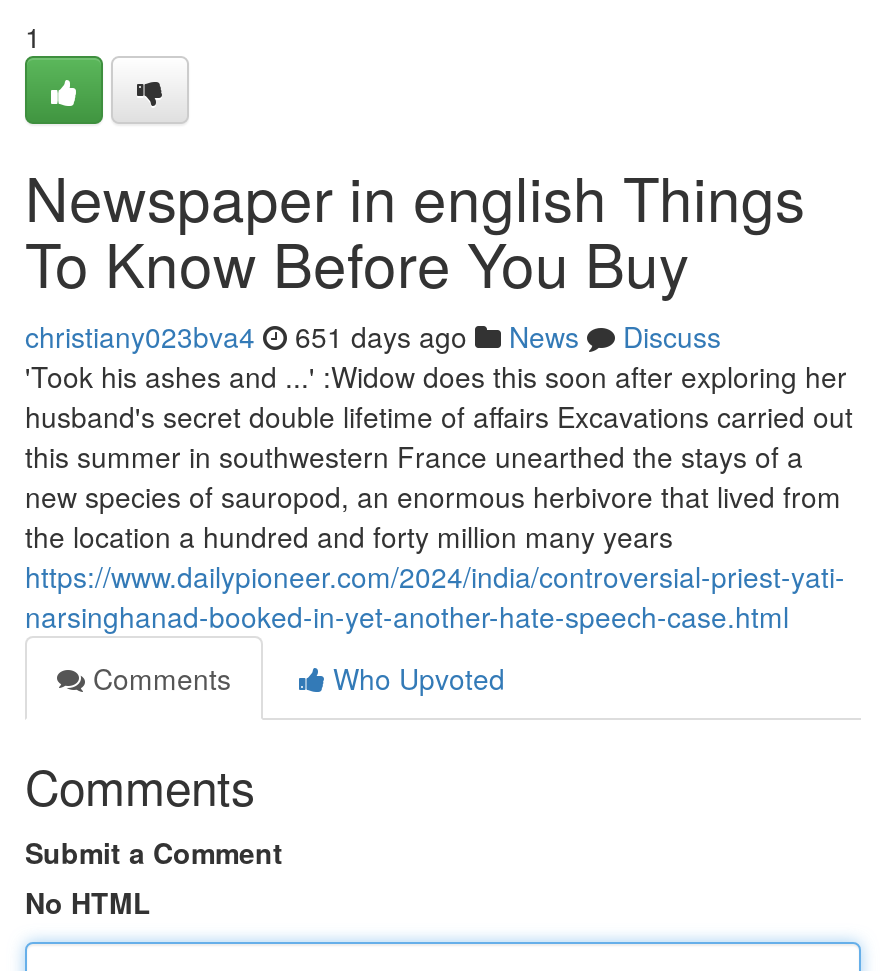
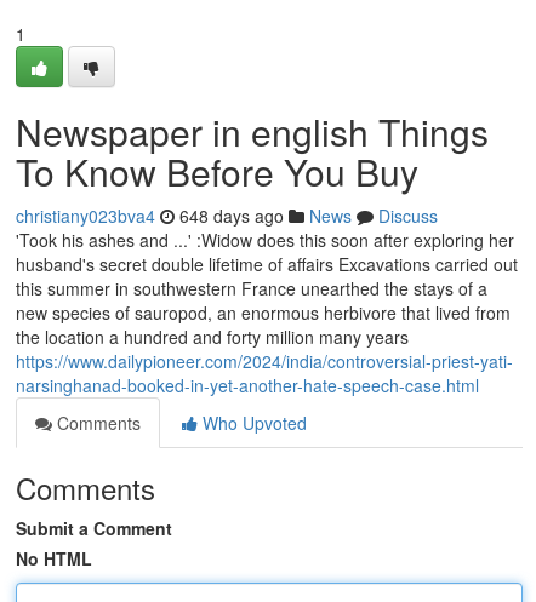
[25,316,721,356] christiany023bva4 651 days ago News Discuss -> [16,203,438,228] christiany023bva4 648 days ago News Discuss

